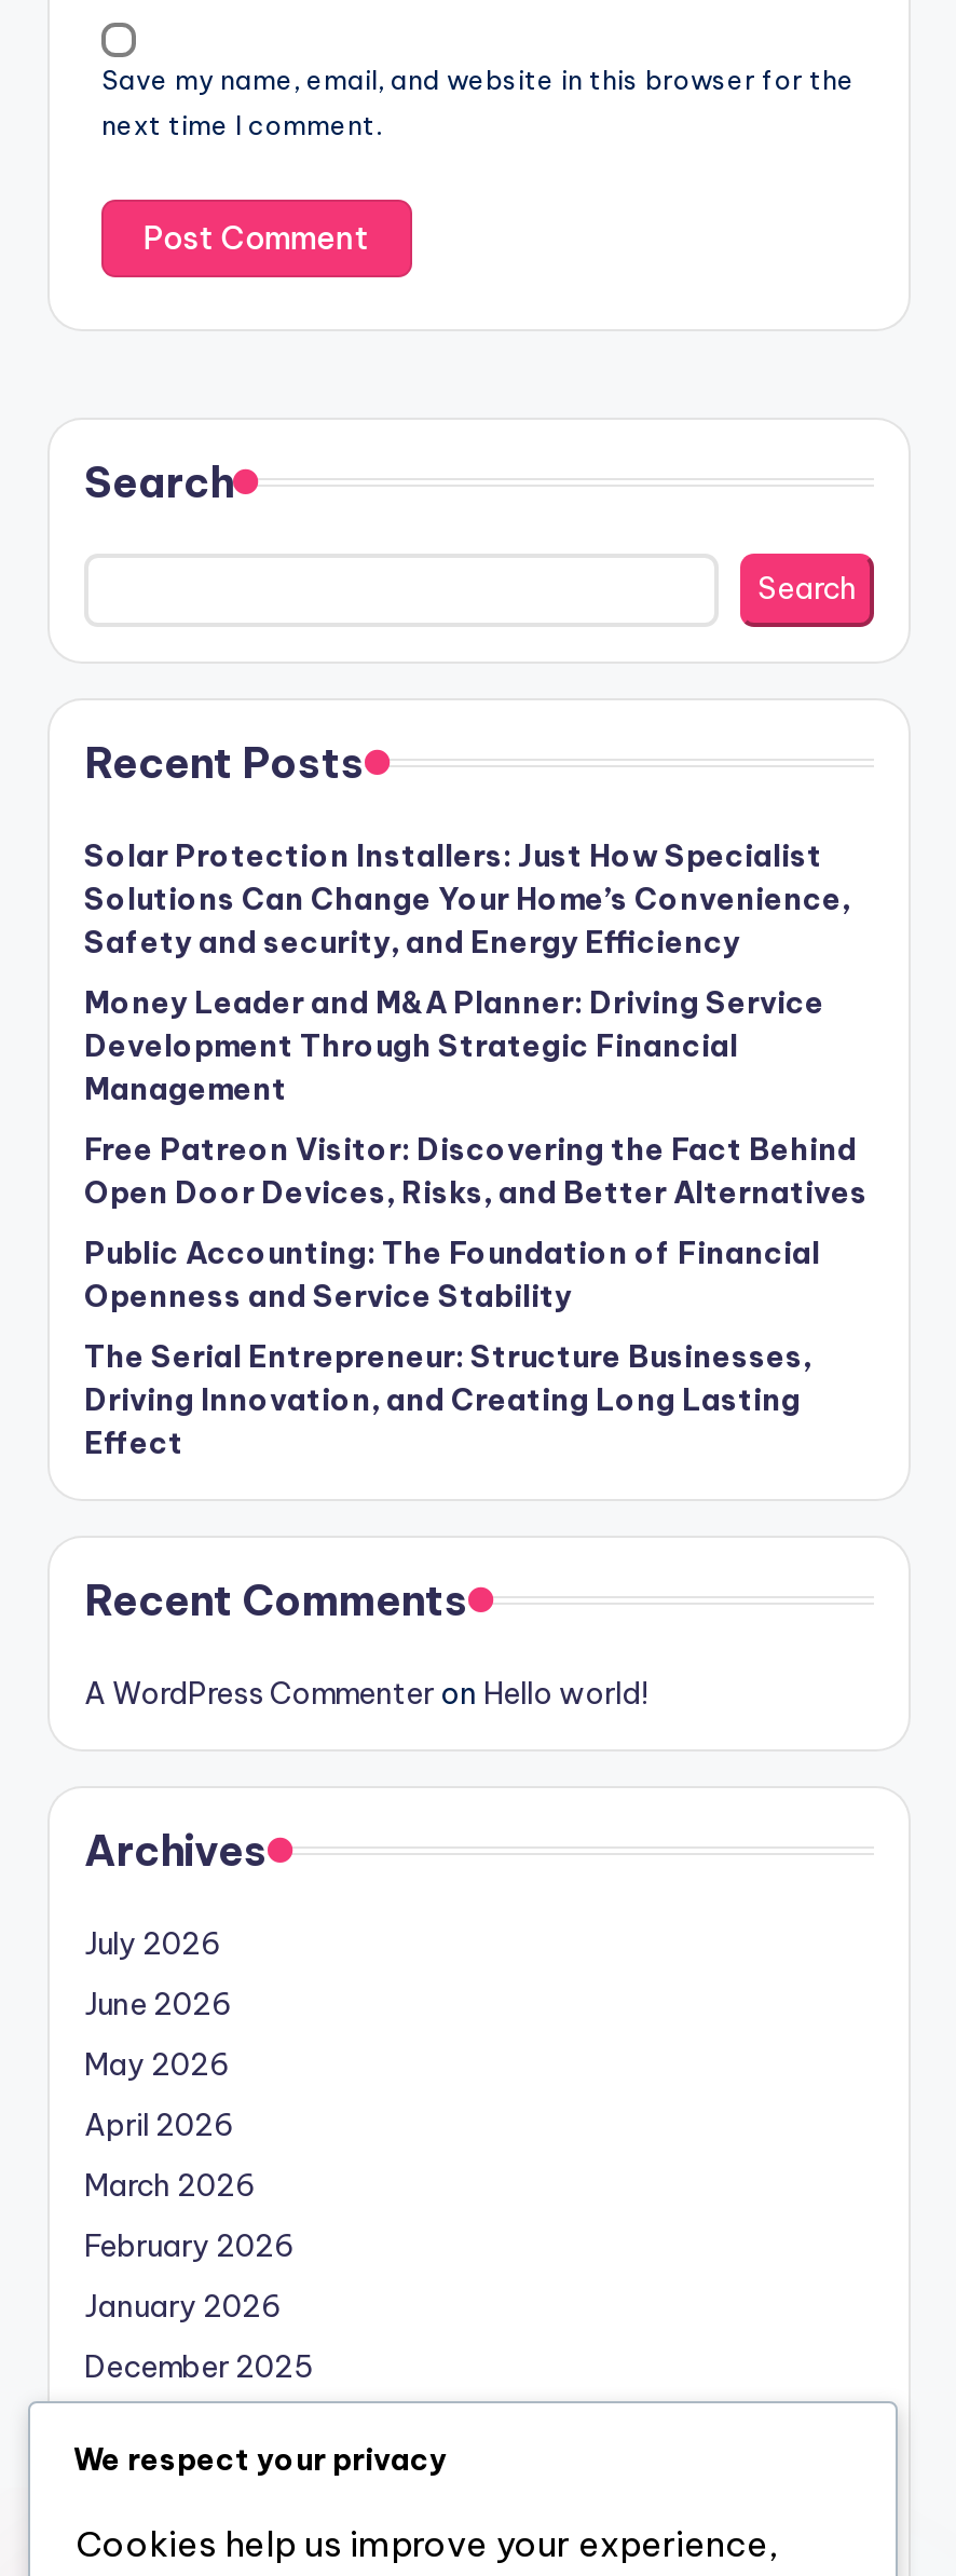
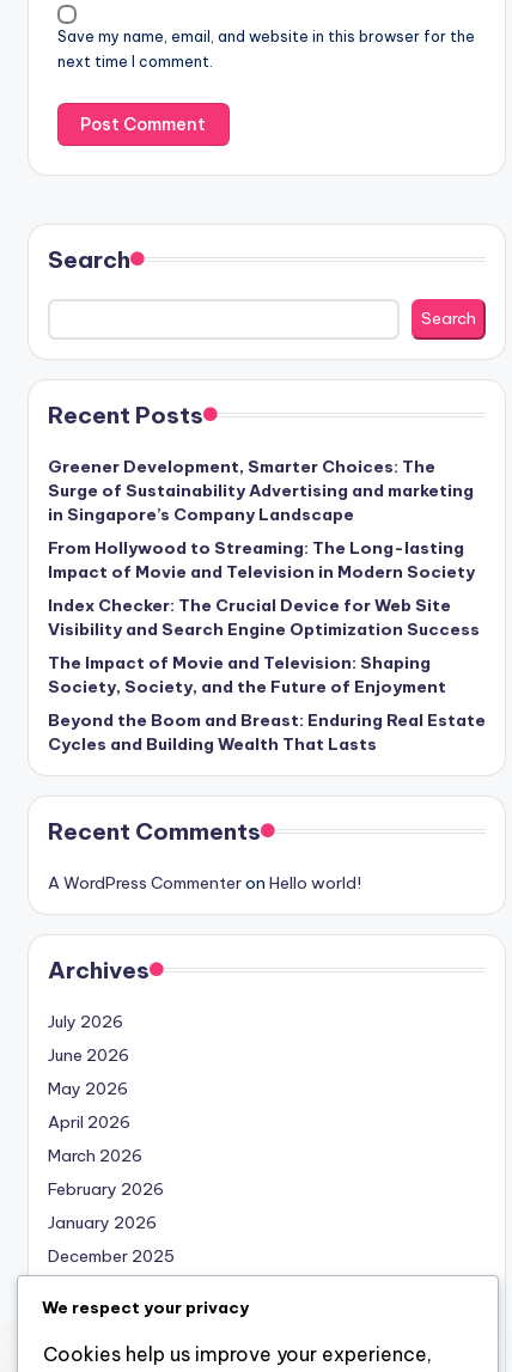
[84,836,850,961] Solar Protection Installers: Just How Specialist | Solutions Can Change Your Home’s Convenience, | Safety and security, and Energy Efficiency -> [48,455,474,525] Greener Development, Smarter Choices: The | Surge of Sustainability Advertising and marketing | in Singapore’s Company Landscape
[84,983,824,1108] Money Leader and M&A Planner: Driving Service | Development Through Strategic Financial | Management -> [48,537,475,582] From Hollywood to Streaming: The Long-lasting | Impact of Movie and Television in Modern Society
[84,1129,868,1211] Free Patreon Visitor: Discovering the Fact Behind | Open Door Devices, Risks, and Better Alternatives -> [48,594,480,640] Index Checker: The Crucial Device for Web Site | Visibility and Search Engine Optimization Success
[84,1233,820,1315] Public Accounting: The Foundation of Financial | Openness and Service Stability -> [48,652,446,697] The Impact of Movie and Television: Shaping | Society, Society, and the Future of Enjoyment
[84,1337,811,1462] The Serial Entrepreneur: Structure Businesses, | Driving Innovation, and Creating Long Lasting | Effect -> [48,709,486,755] Beyond the Boom and Breast: Enduring Real Estate | Cycles and Building Wealth That Lasts

